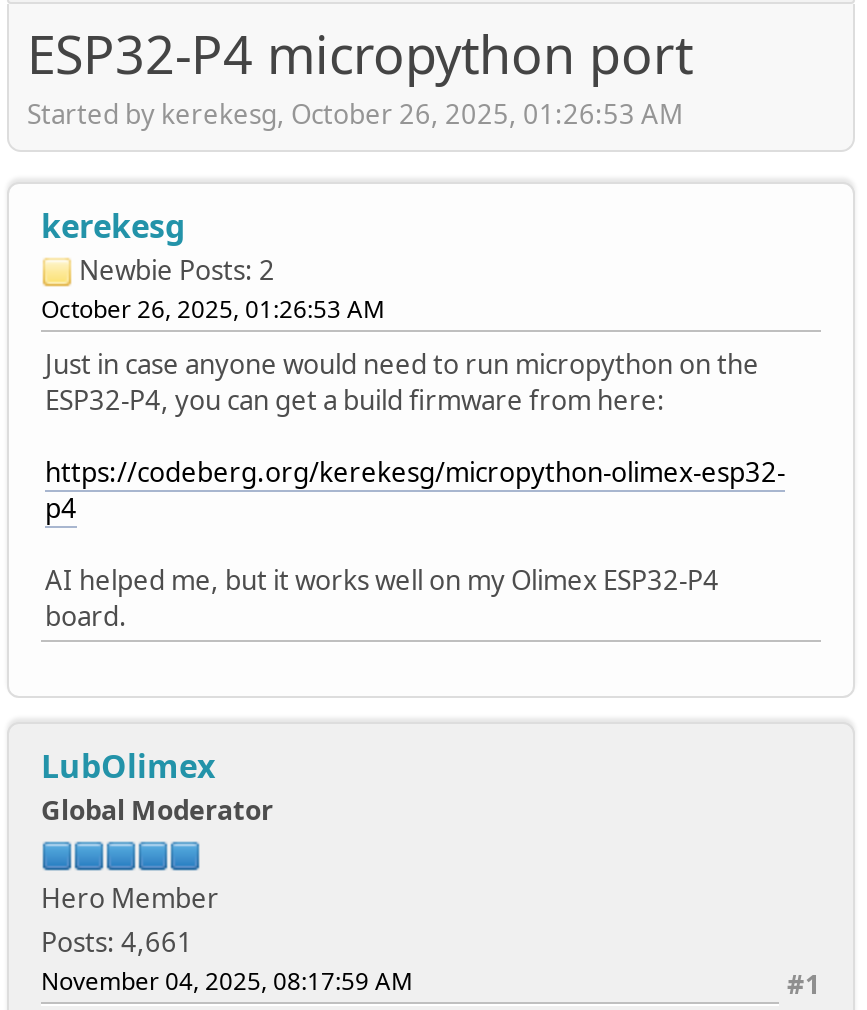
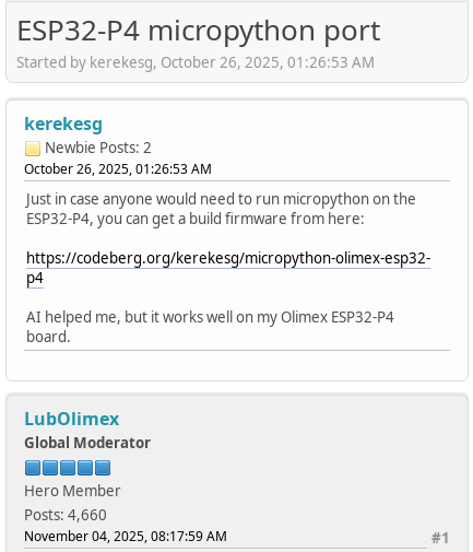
[41,923,193,959] Posts: 4,661 -> [24,504,107,524] Posts: 4,660

